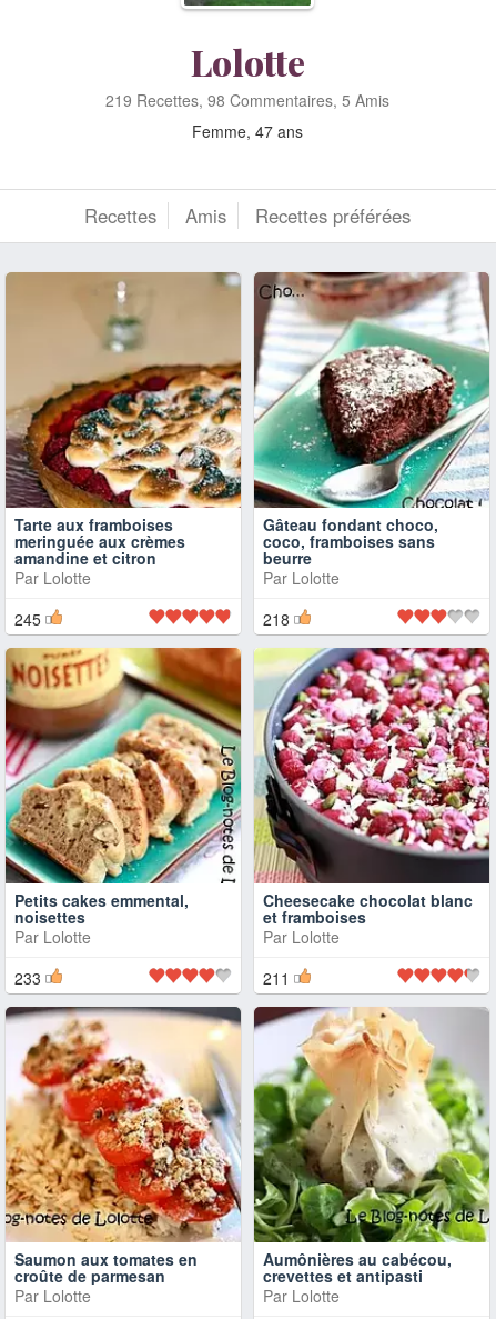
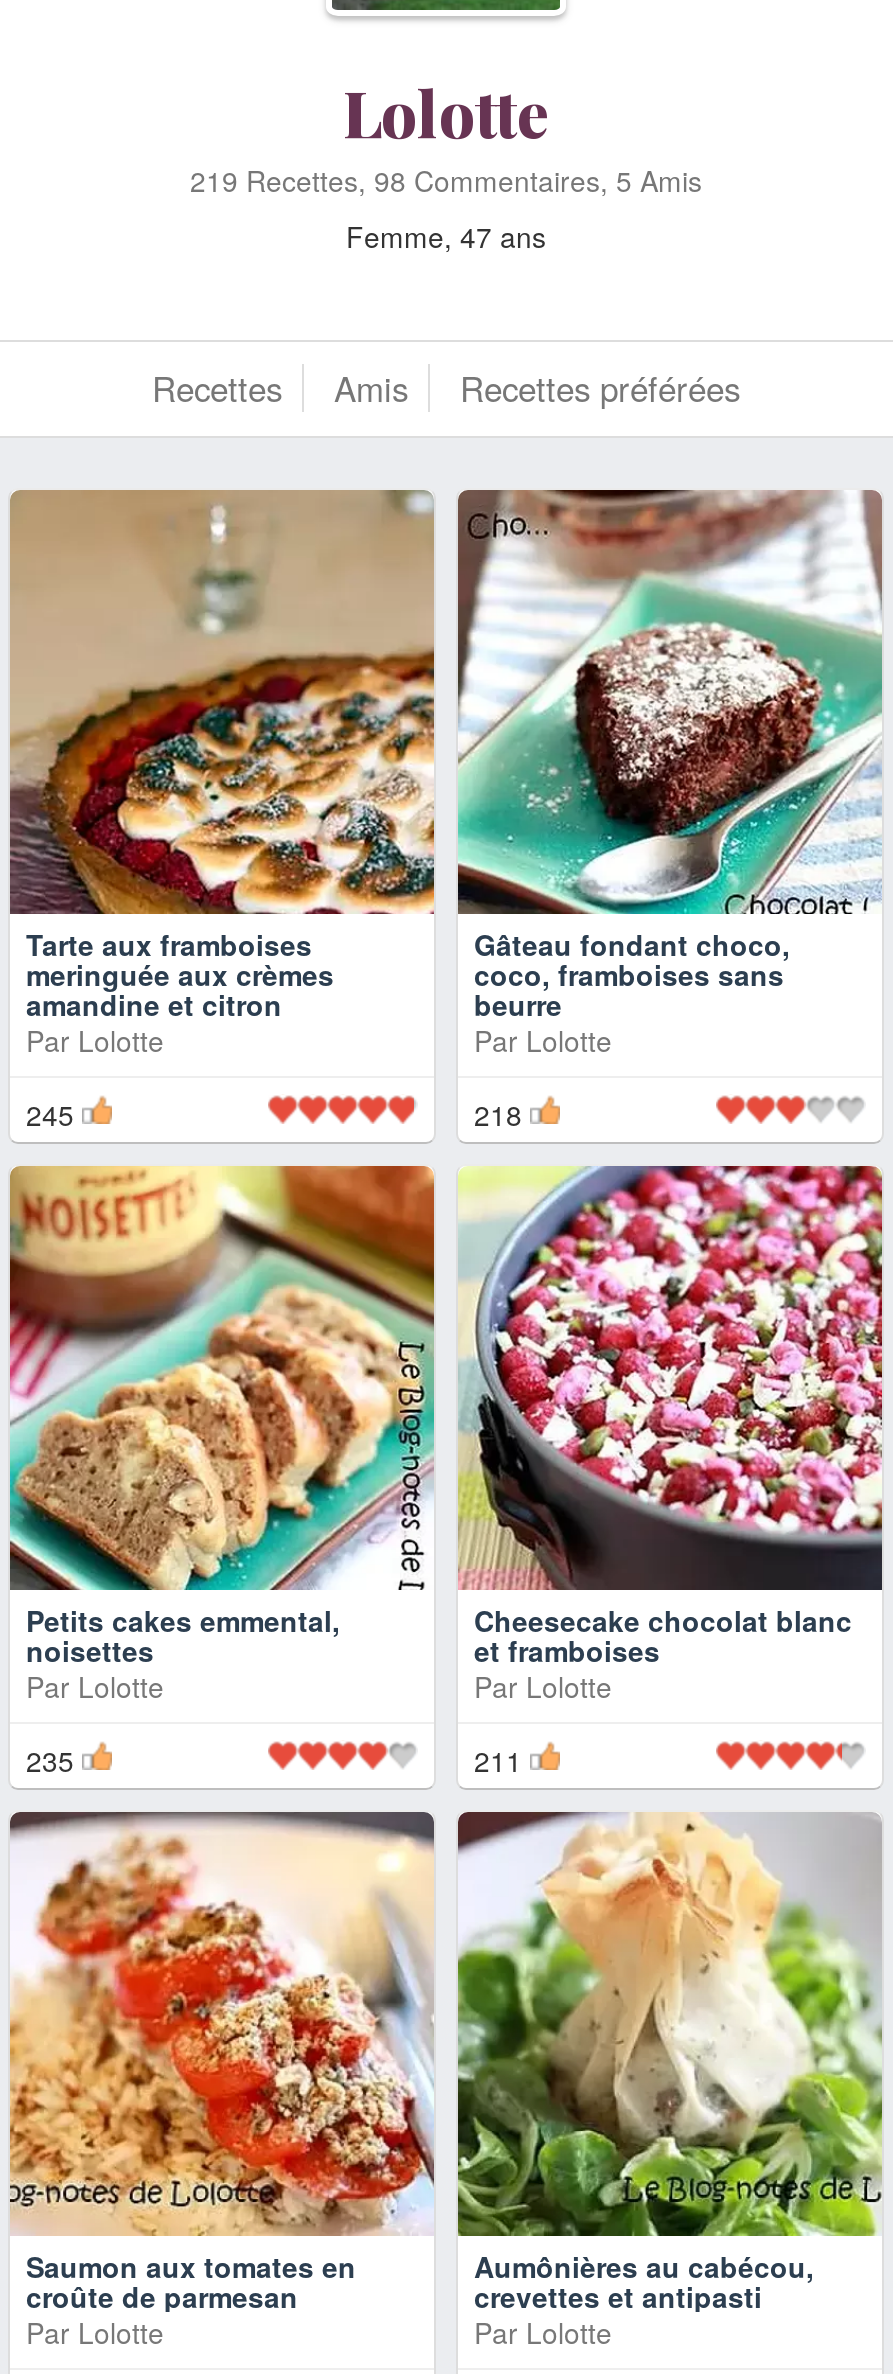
[14,967,41,989] 233 -> [26,1740,74,1780] 235

